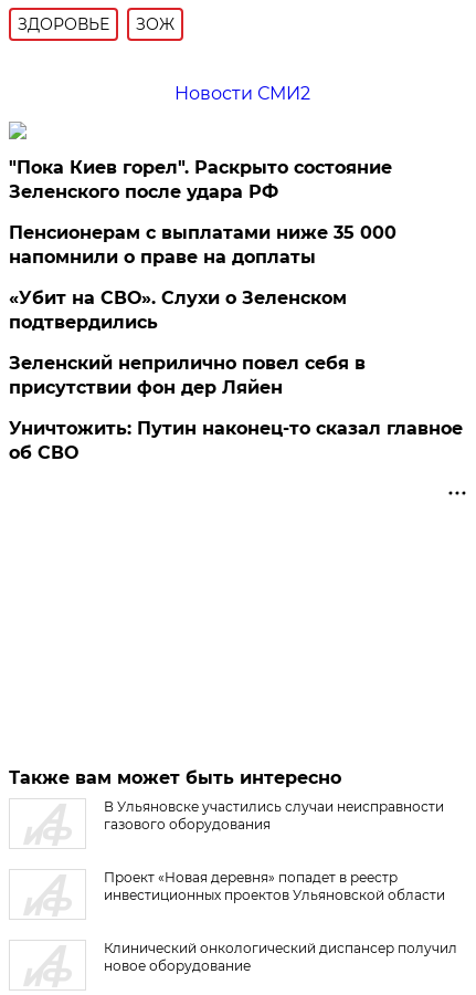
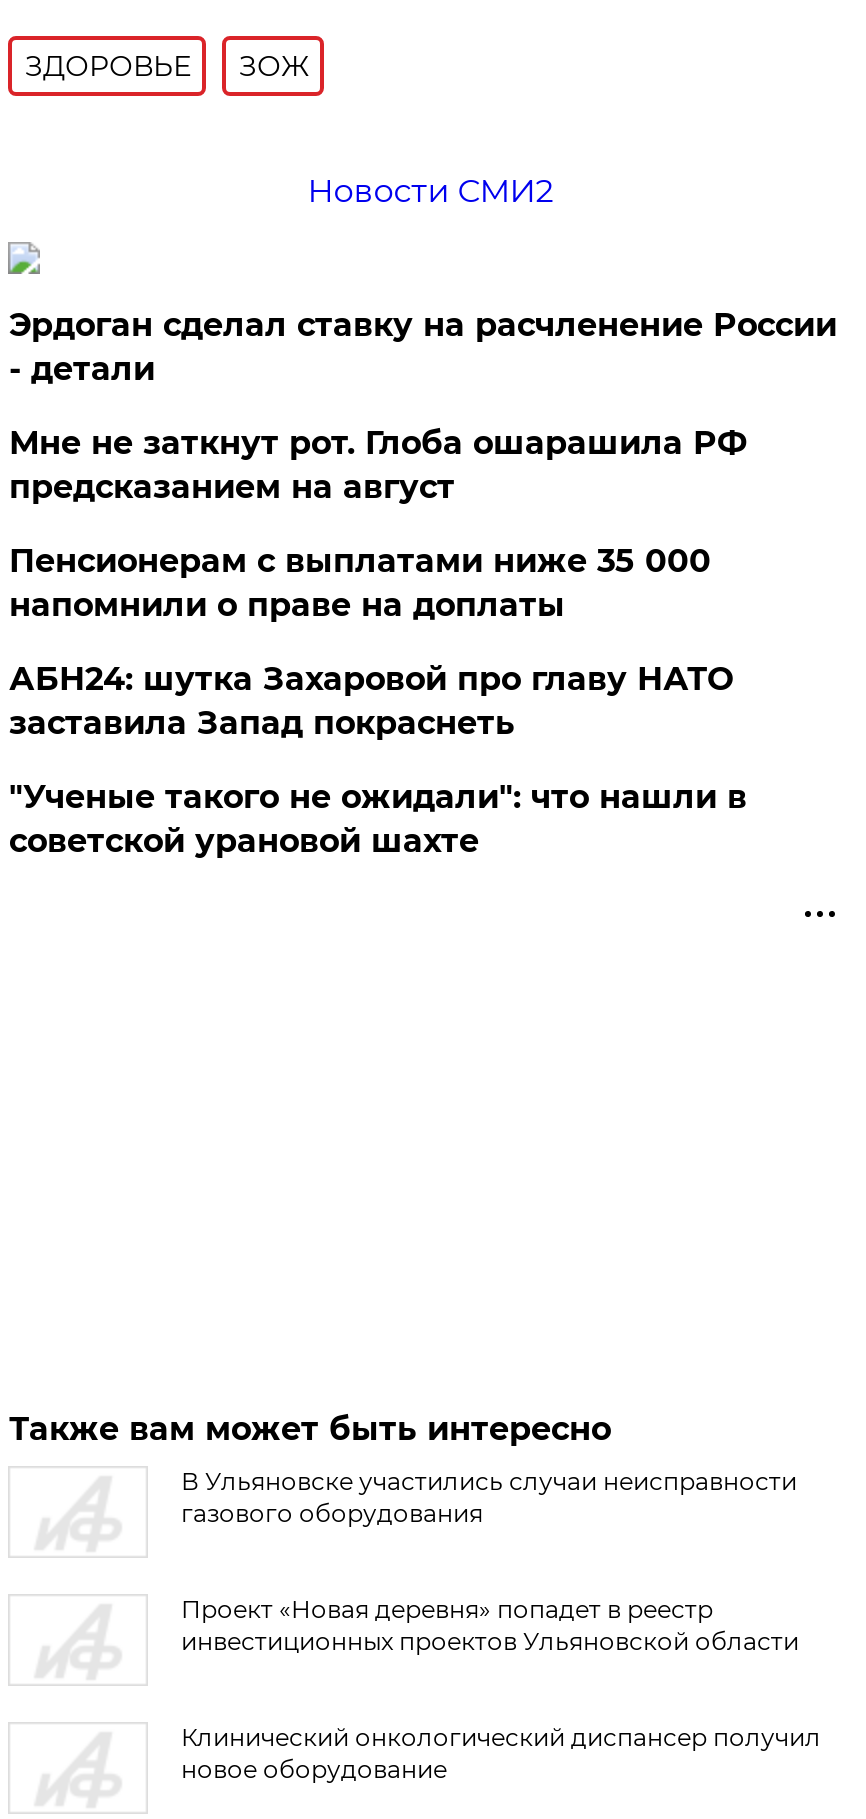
[9,157,393,202] "Пока Киев горел". Раскрыто состояние | Зеленского после удара РФ -> [9,306,837,506] Эрдоган сделал ставку на расчленение России | - детали | Мне не заткнут рот. Глоба ошарашила РФ | предсказанием на август
moved [9,222,397,268] -> [9,542,711,624]: Пенсионерам с выплатами ниже 35 000 | напомнили о праве на доплаты
[9,287,463,463] «Убит на СВО». Слухи о Зеленском | подтвердились | Зеленский неприлично повел cебя в | присутствии фон дер Ляйен | Уничтожить: Путин наконец-то сказал главное | об СВО -> [9,660,747,860] АБН24: шутка Захаровой про главу НАТО | заставила Запад покраснеть | "Ученые такого не ожидали": что нашли в | советской урановой шахте

